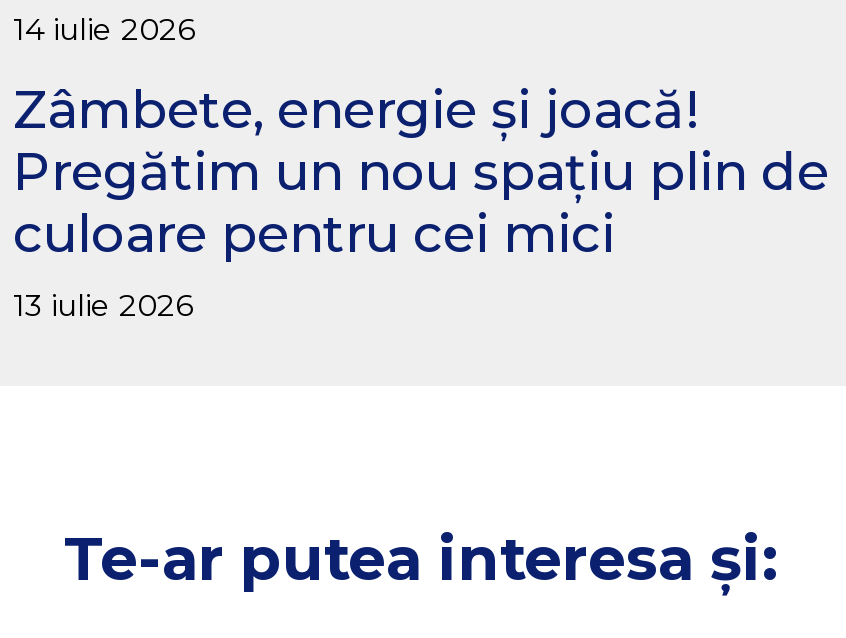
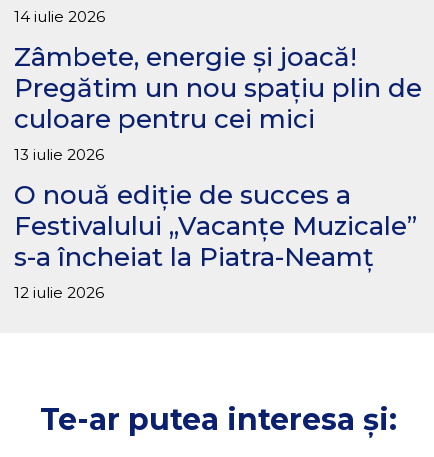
none -> [14,179,417,302] O nouă ediție de succes a | Festivalului „Vacanțe Muzicale” | s-a încheiat la Piatra-Neamț | 12 iulie 2026

